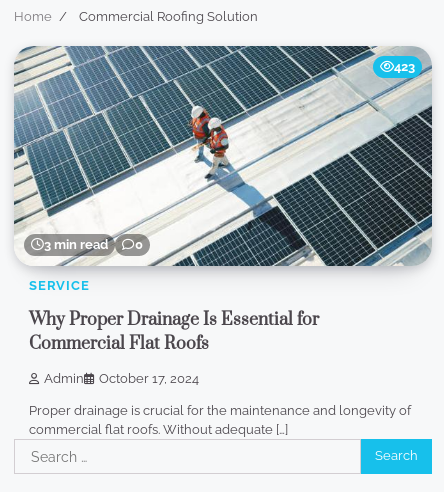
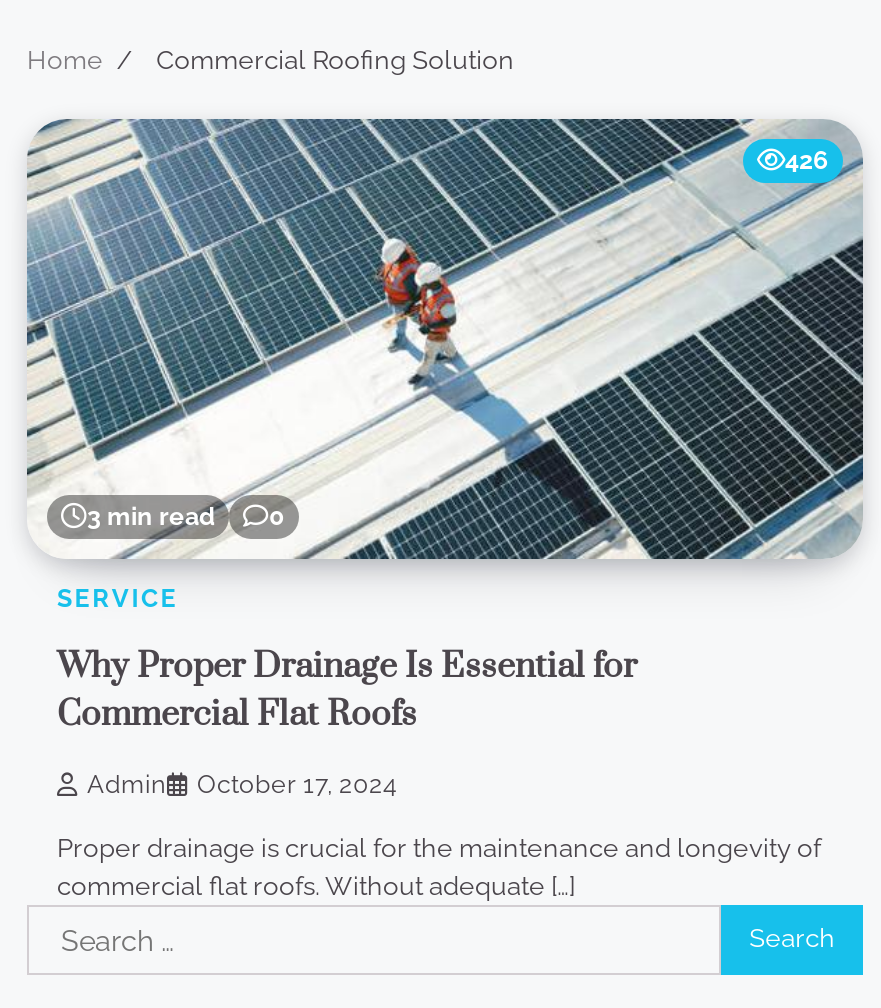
[394,59,415,74] 423 -> [785,145,829,175] 426

